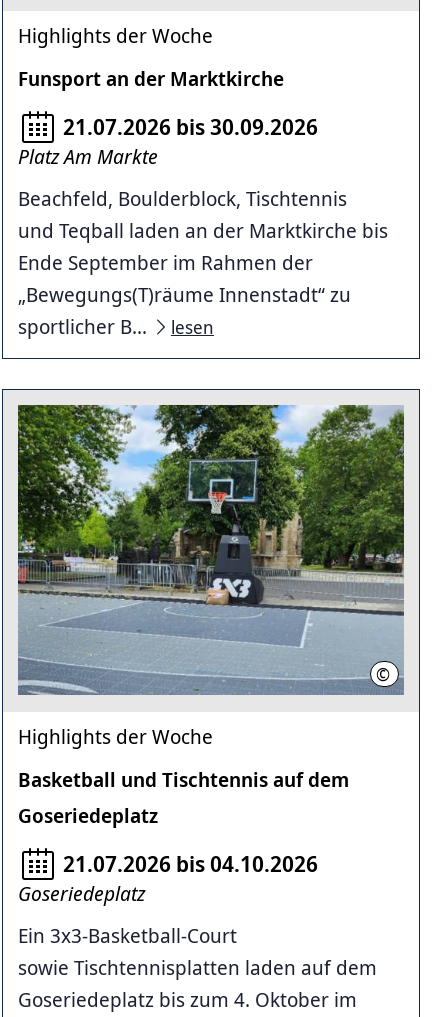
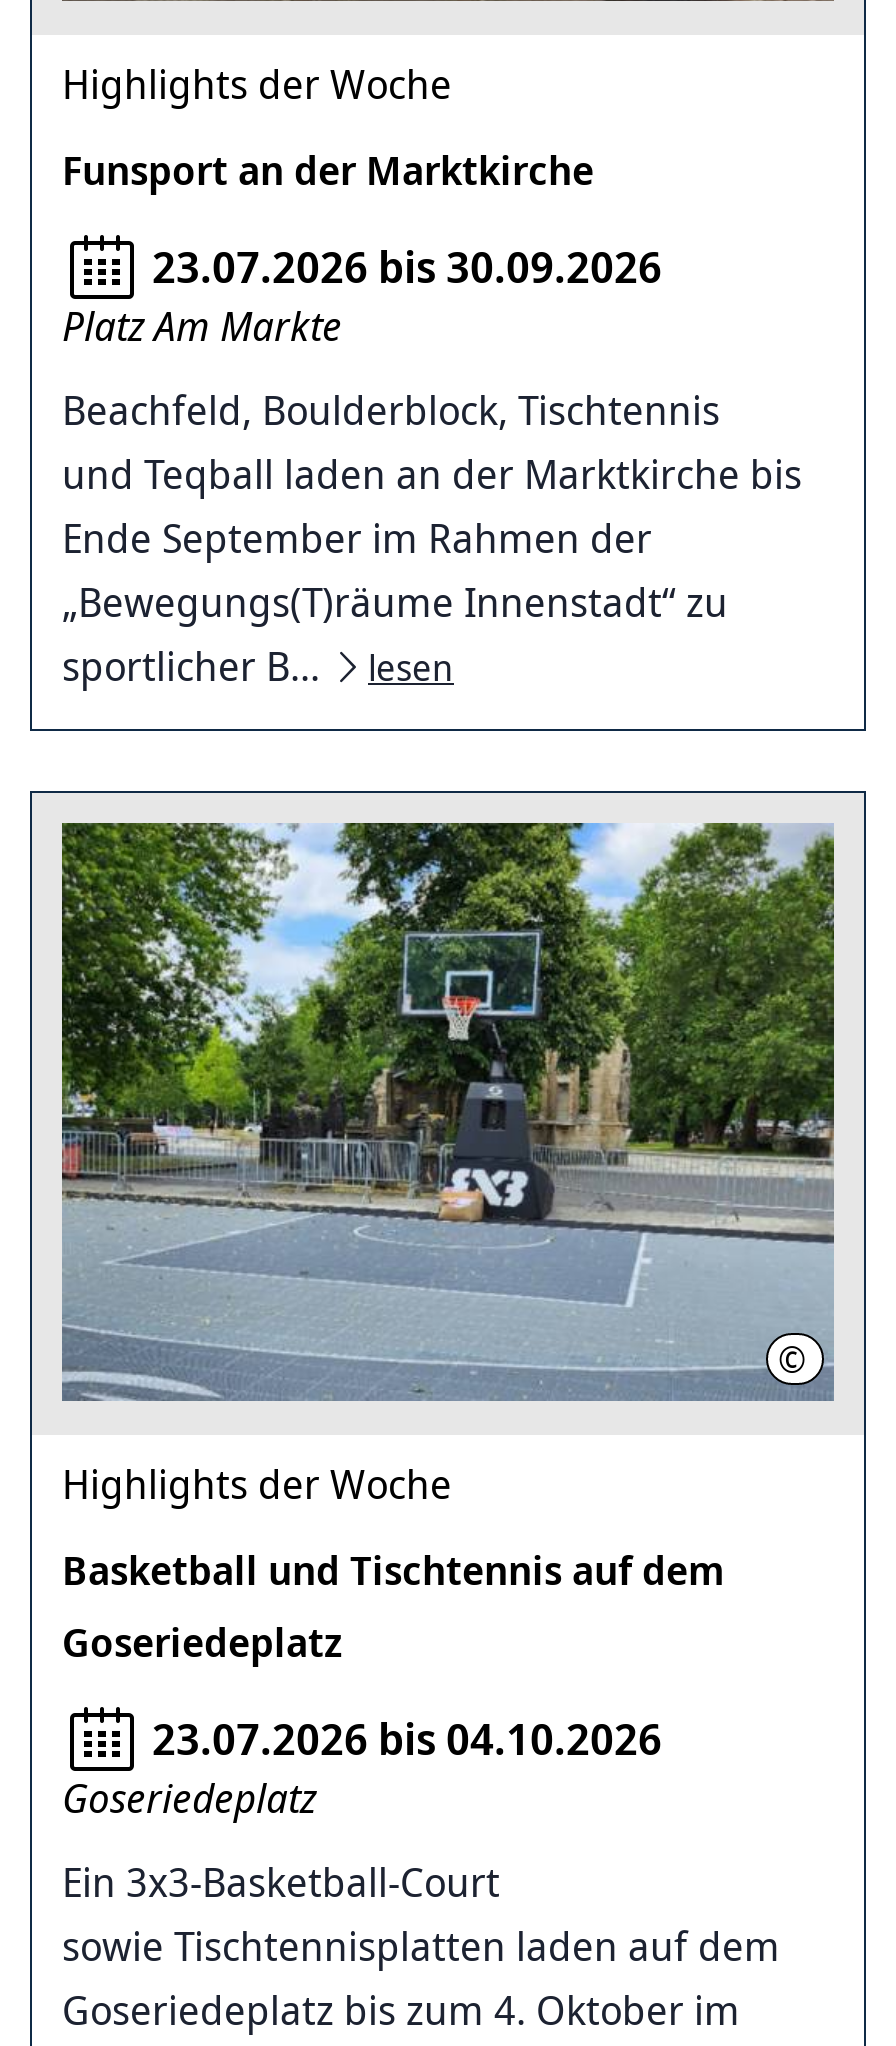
[63,112,318,141] 21.07.2026 bis 30.09.2026 -> [152,236,662,294] 23.07.2026 bis 30.09.2026
[63,849,318,878] 21.07.2026 bis 04.10.2026 -> [152,1709,662,1767] 23.07.2026 bis 04.10.2026

